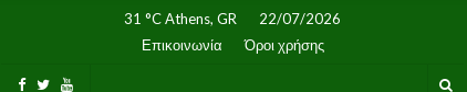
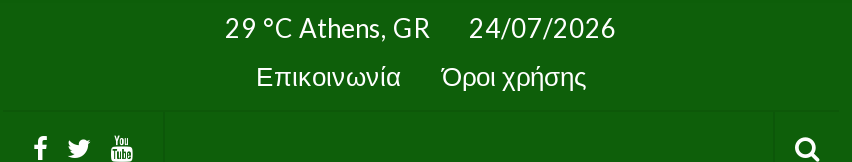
[124,10,237,27] 31 °C Athens, GR -> [225,12,429,44] 29 °C Athens, GR
[259,10,341,27] 22/07/2026 -> [469,12,617,44] 24/07/2026

